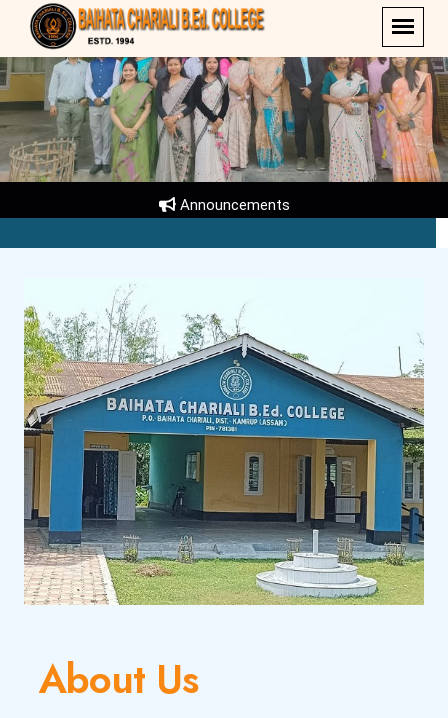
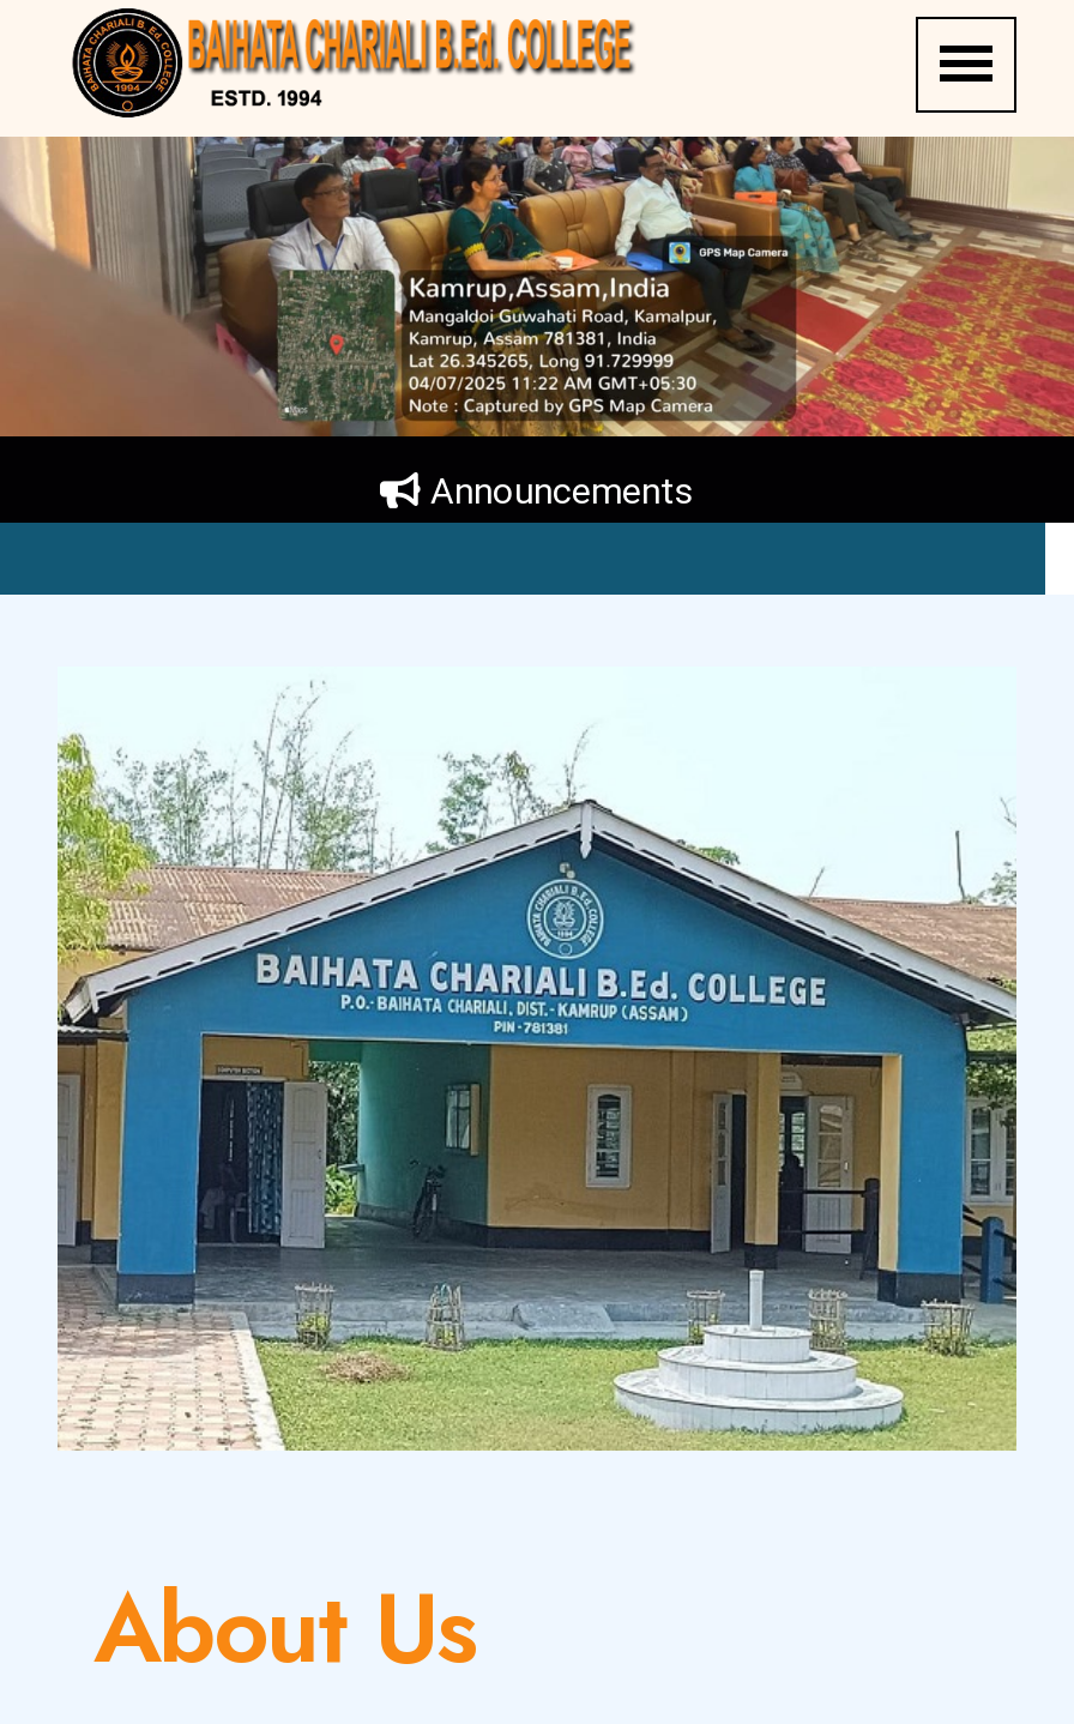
[3,56,445,183] [image] -> [7,134,1067,439] [image]

